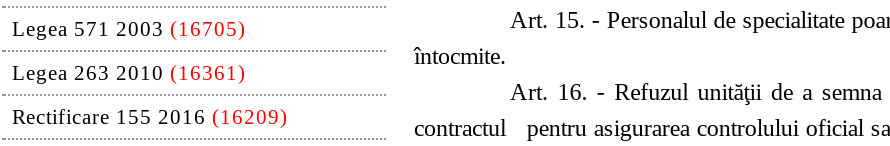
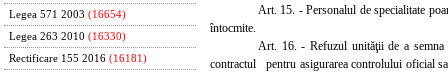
[12,18,246,40] Legea 571 2003 (16705) -> [9,9,126,20] Legea 571 2003 (16654)
[12,62,246,84] Legea 263 2010 (16361) -> [9,31,126,42] Legea 263 2010 (16330)
[12,106,288,128] Rectificare 155 2016 (16209) -> [9,53,147,64] Rectificare 155 2016 (16181)

